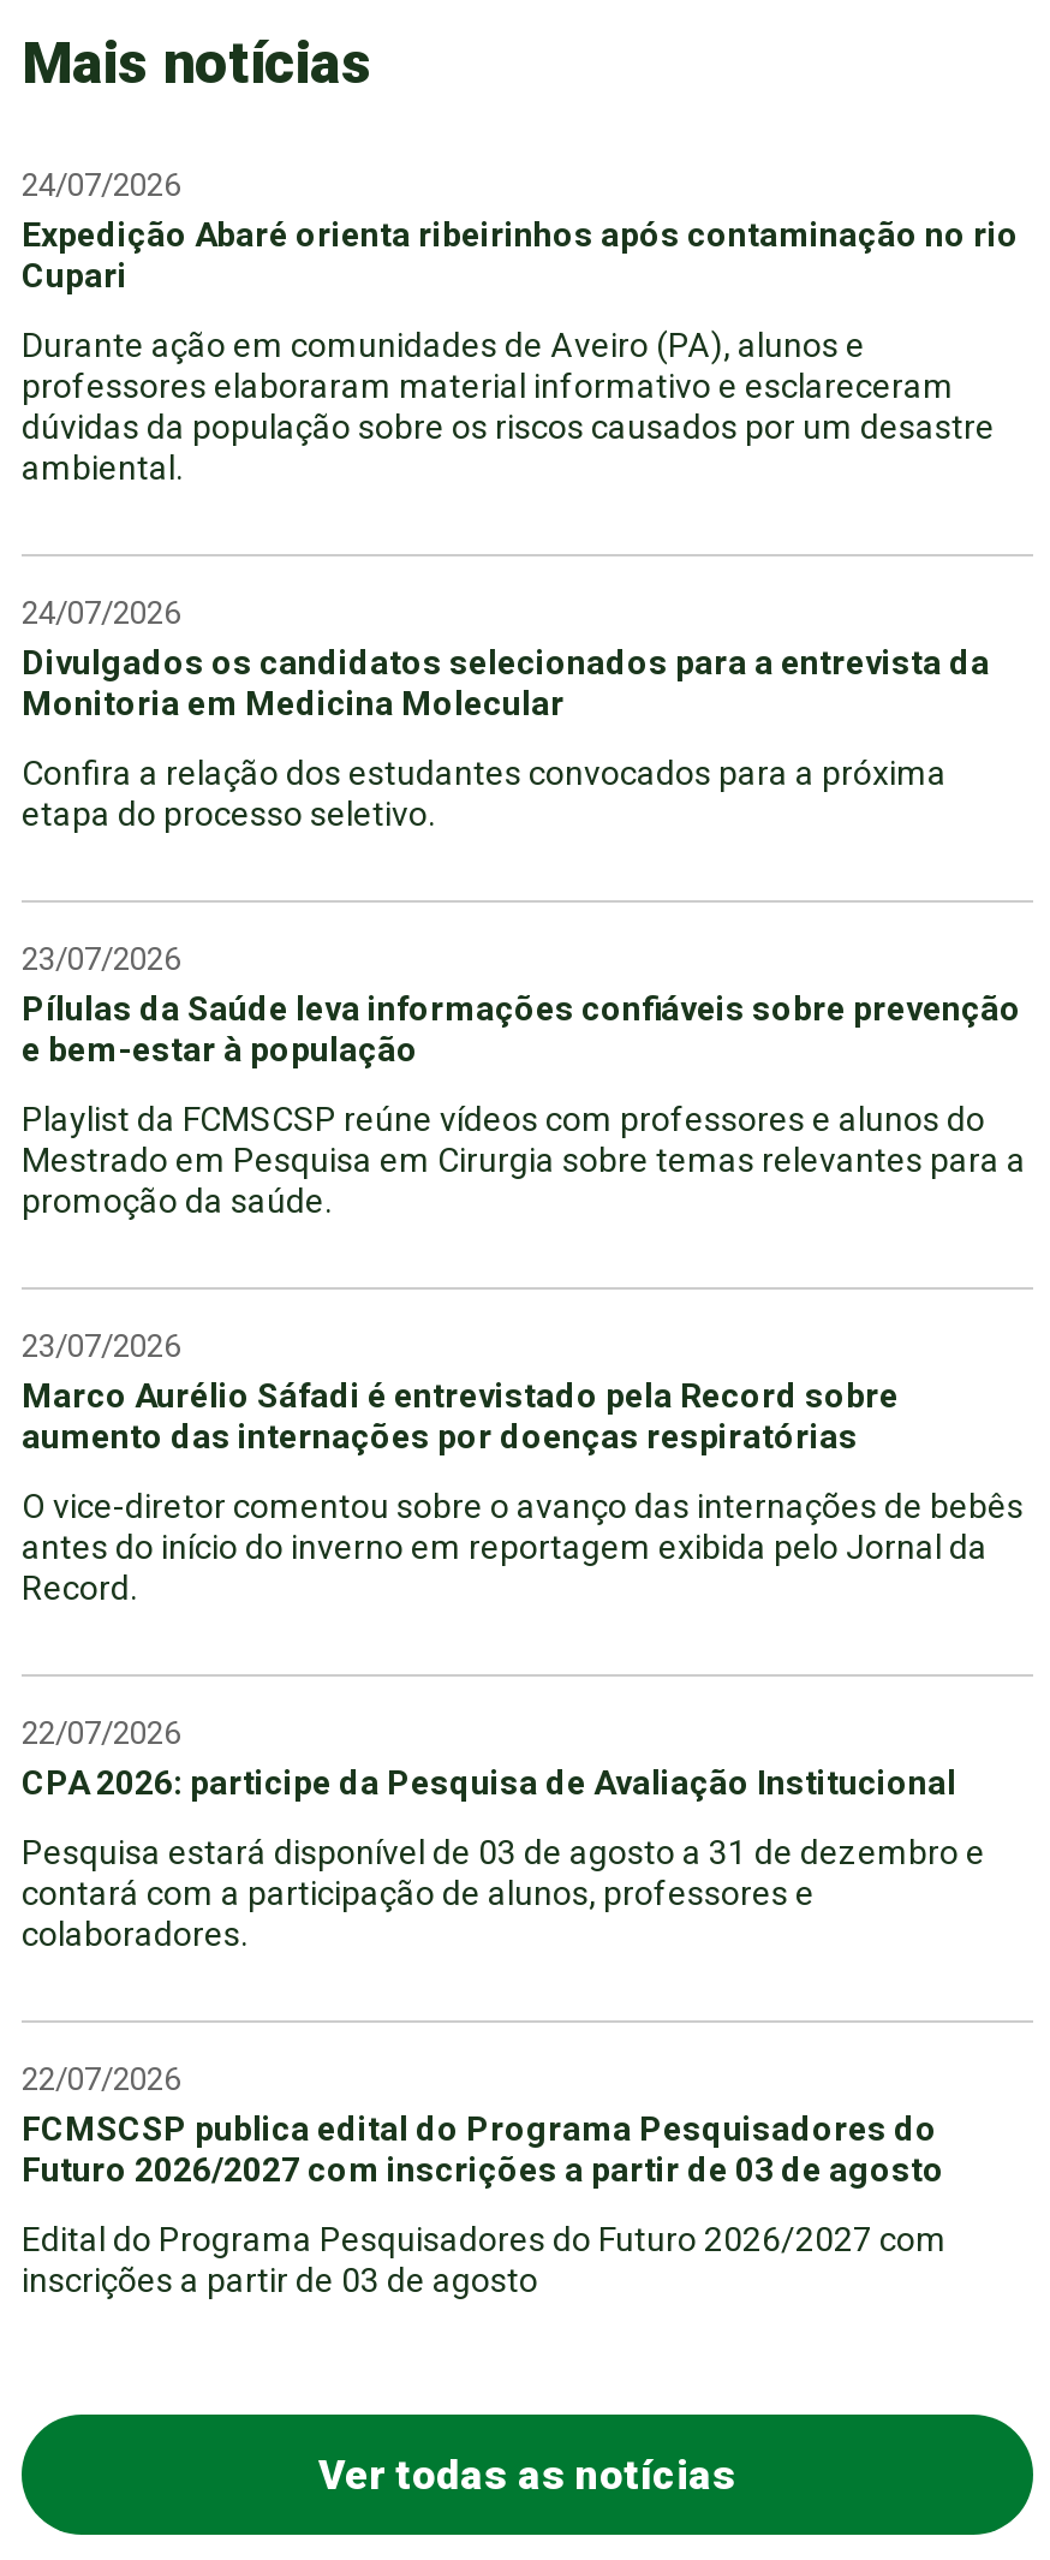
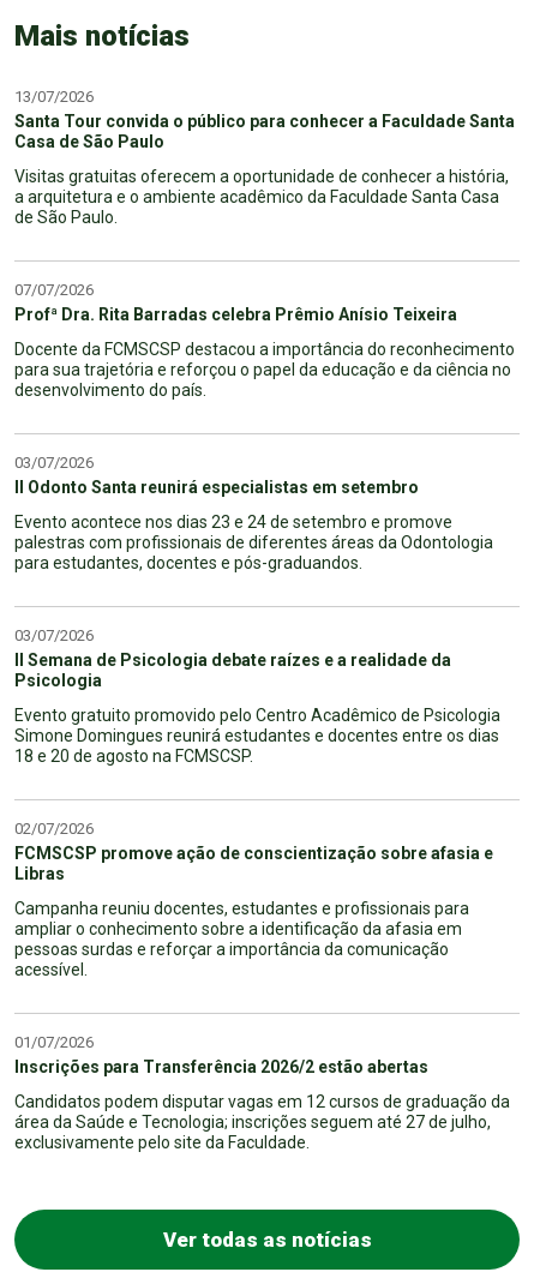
[22,167,1019,294] 24/07/2026 | Expedição Abaré orienta ribeirinhos após contaminação no rio | Cupari -> [14,87,515,151] 13/07/2026 | Santa Tour convida o público para conhecer a Faculdade Santa | Casa de São Paulo
[22,325,995,486] Durante ação em comunidades de Aveiro (PA), alunos e | professores elaboraram material informativo e esclareceram | dúvidas da população sobre os riscos causados por um desastre | ambiental. -> [14,167,509,227] Visitas gratuitas oferecem a oportunidade de conhecer a história, | a arquitetura e o ambiente acadêmico da Faculdade Santa Casa | de São Paulo.
[22,594,990,722] 24/07/2026 | Divulgados os candidatos selecionados para a entrevista da | Monitoria em Medicina Molecular -> [14,281,457,324] 07/07/2026 | Profª Dra. Rita Barradas celebra Prêmio Anísio Teixeira
[22,753,947,832] Confira a relação dos estudantes convocados para a próxima | etapa do processo seletivo. -> [14,339,515,399] Docente da FCMSCSP destacou a importância do reconhecimento | para sua trajetória e reforçou o papel da educação e da ciência no | desenvolvimento do país.
[22,941,1021,1068] 23/07/2026 | Pílulas da Saúde leva informações confiáveis sobre prevenção | e bem-estar à população -> [14,453,419,497] 03/07/2026 | II Odonto Santa reunirá especialistas em setembro
[22,1099,1026,1219] Playlist da FCMSCSP reúne vídeos com professores e alunos do | Mestrado em Pesquisa em Cirurgia sobre temas relevantes para a | promoção da saúde. -> [14,512,493,572] Evento acontece nos dias 23 e 24 de setembro e promove | palestras com profissionais de diferentes áreas da Odontologia | para estudantes, docentes e pós-graduandos.
[22,1328,899,1455] 23/07/2026 | Marco Aurélio Sáfadi é entrevistado pela Record sobre | aumento das internações por doenças respiratórias -> [14,626,451,690] 03/07/2026 | II Semana de Psicologia debate raízes e a realidade da | Psicologia
[22,1486,1024,1606] O vice-diretor comentou sobre o avanço das internações de bebês | antes do início do inverno em reportagem exibida pelo Jornal da | Record. -> [14,705,500,765] Evento gratuito promovido pelo Centro Acadêmico de Psicologia | Simone Domingues reunirá estudantes e docentes entre os dias | 18 e 20 de agosto na FCMSCSP.
[22,1715,956,1801] 22/07/2026 | CPA 2026: participe da Pesquisa de Avaliação Institucional -> [14,819,493,883] 02/07/2026 | FCMSCSP promove ação de conscientização sobre afasia e | Libras
[22,1832,985,1953] Pesquisa estará disponível de 03 de agosto a 31 de dezembro e | contará com a participação de alunos, professores e | colaboradores. -> [14,899,469,979] Campanha reuniu docentes, estudantes e profissionais para | ampliar o conhecimento sobre a identificação da afasia em | pessoas surdas e reforçar a importância da comunicação | acessível.
[22,2061,944,2188] 22/07/2026 | FCMSCSP publica edital do Programa Pesquisadores do | Futuro 2026/2027 com inscrições a partir de 03 de agosto -> [14,1033,428,1076] 01/07/2026 | Inscrições para Transferência 2026/2 estão abertas
[22,2219,947,2299] Edital do Programa Pesquisadores do Futuro 2026/2027 com | inscrições a partir de 03 de agosto -> [14,1092,510,1152] Candidatos podem disputar vagas em 12 cursos de graduação da | área da Saúde e Tecnologia; inscrições seguem até 27 de julho, | exclusivamente pelo site da Faculdade.

